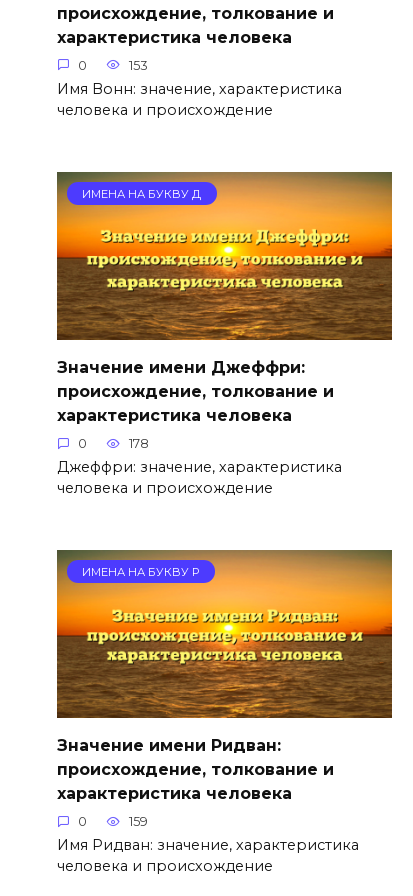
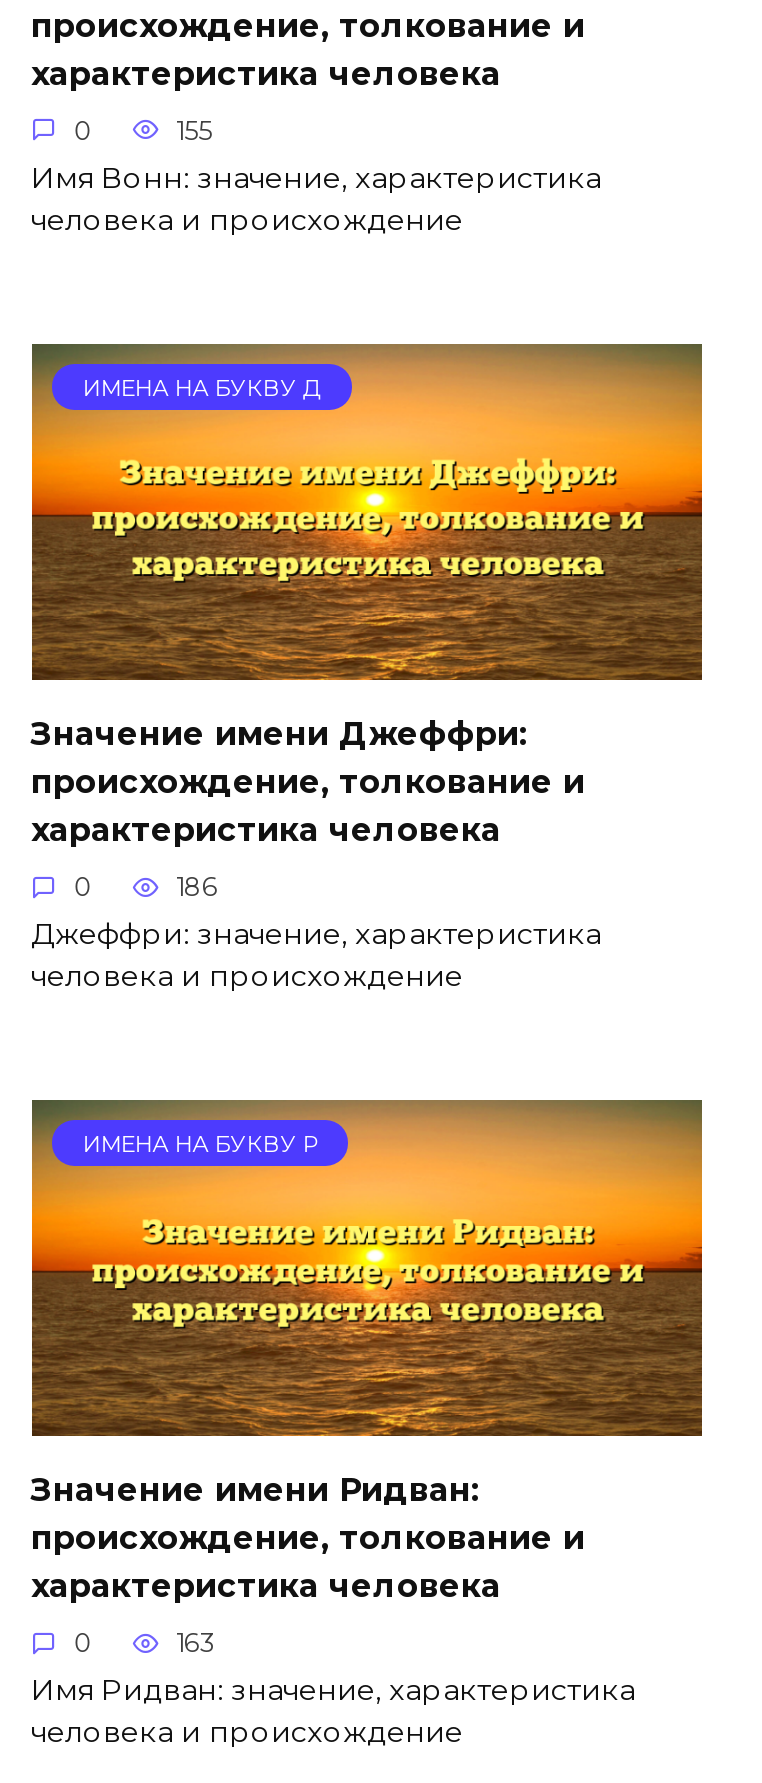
[129,58,148,73] 153 -> [176,116,212,146] 155
[129,436,149,451] 178 -> [176,872,218,902] 186
[129,814,148,829] 159 -> [176,1629,216,1659] 163

